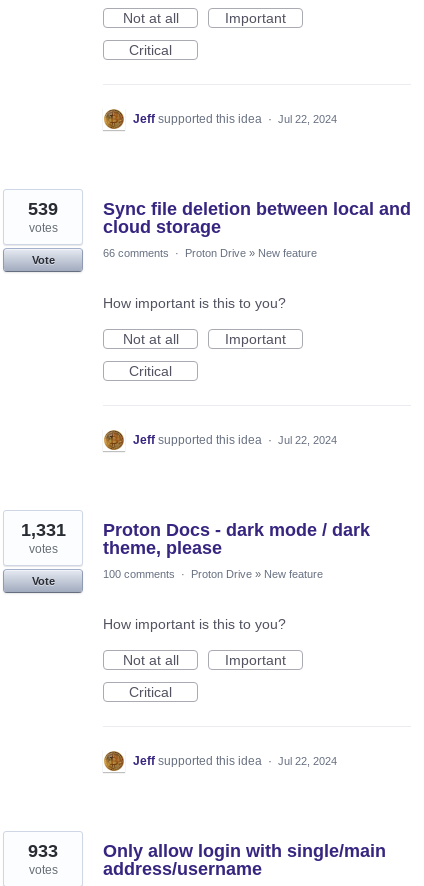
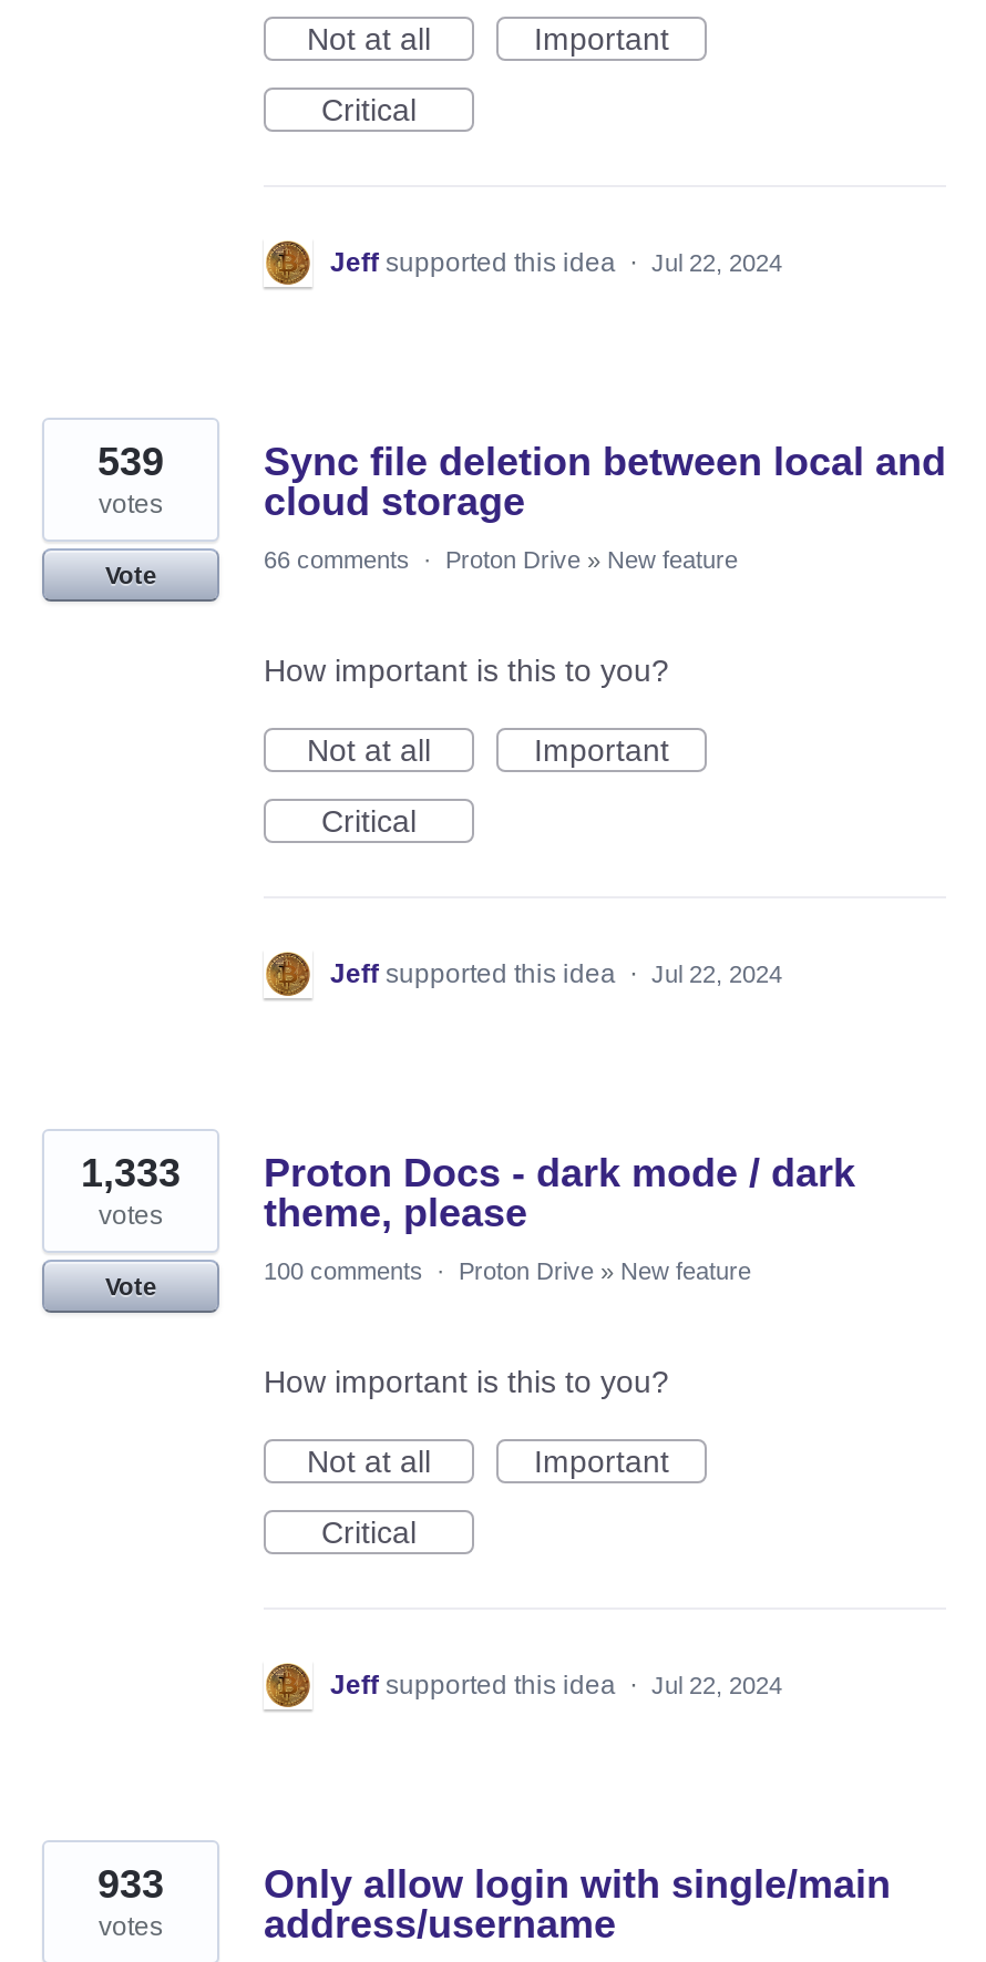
[20,520,370,540] 1,331 Proton Docs - dark mode / dark -> [81,1150,855,1194] 1,333 Proton Docs - dark mode / dark

